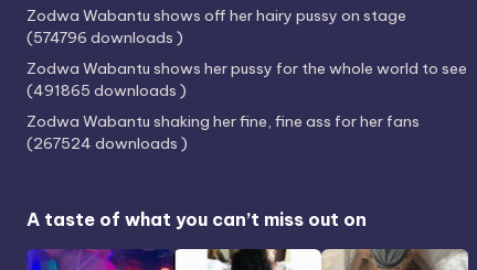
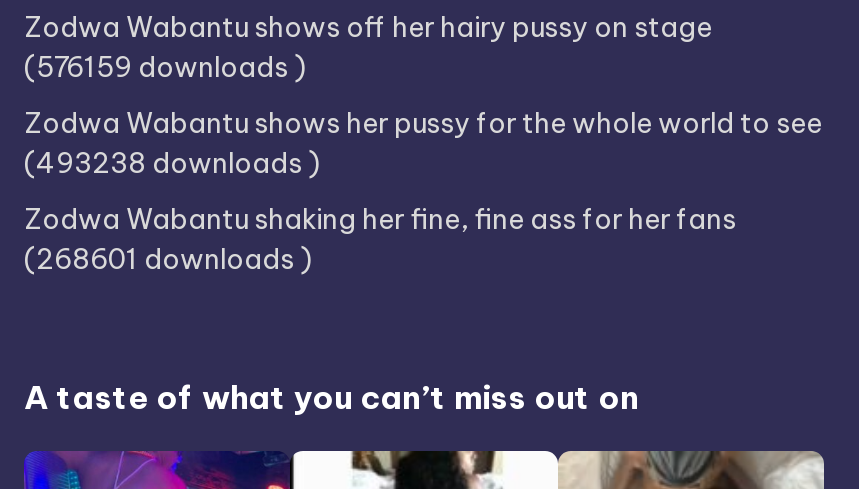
[26,27,183,47] (574796 downloads ) -> [24,49,306,85] (576159 downloads )
[26,80,187,100] (491865 downloads ) -> [24,145,320,181] (493238 downloads )
[26,133,188,153] (267524 downloads ) -> [24,241,312,277] (268601 downloads )

